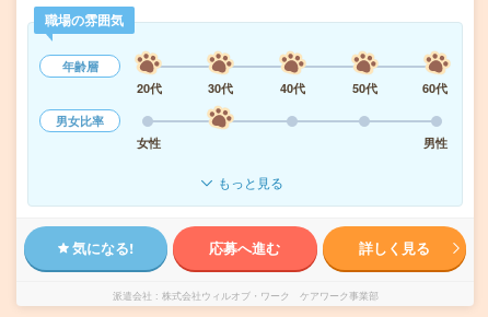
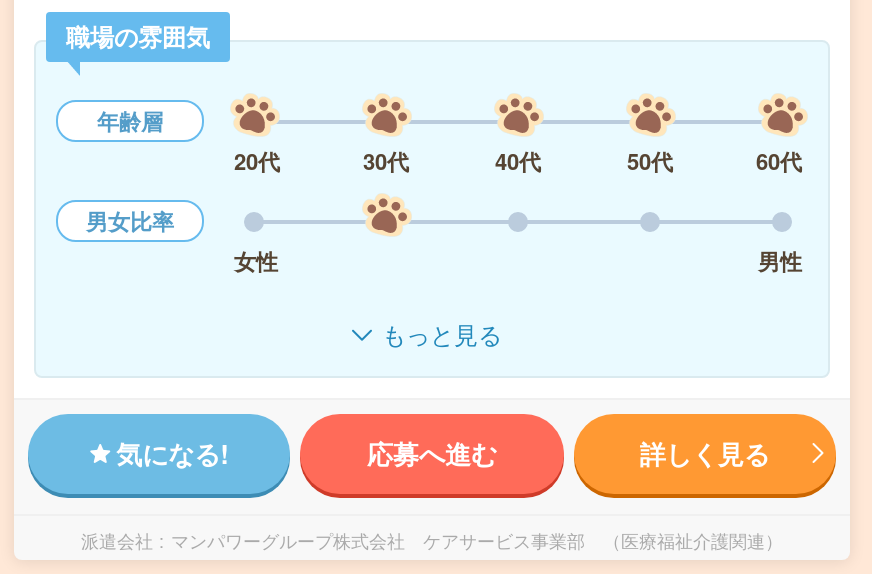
[161,289,378,303] 株式会社ウィルオブ・ワーク ケアワーク事業部 -> [171,528,783,554] マンパワーグループ株式会社 ケアサービス事業部 （医療福祉介護関連）

